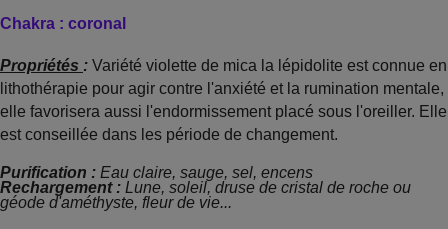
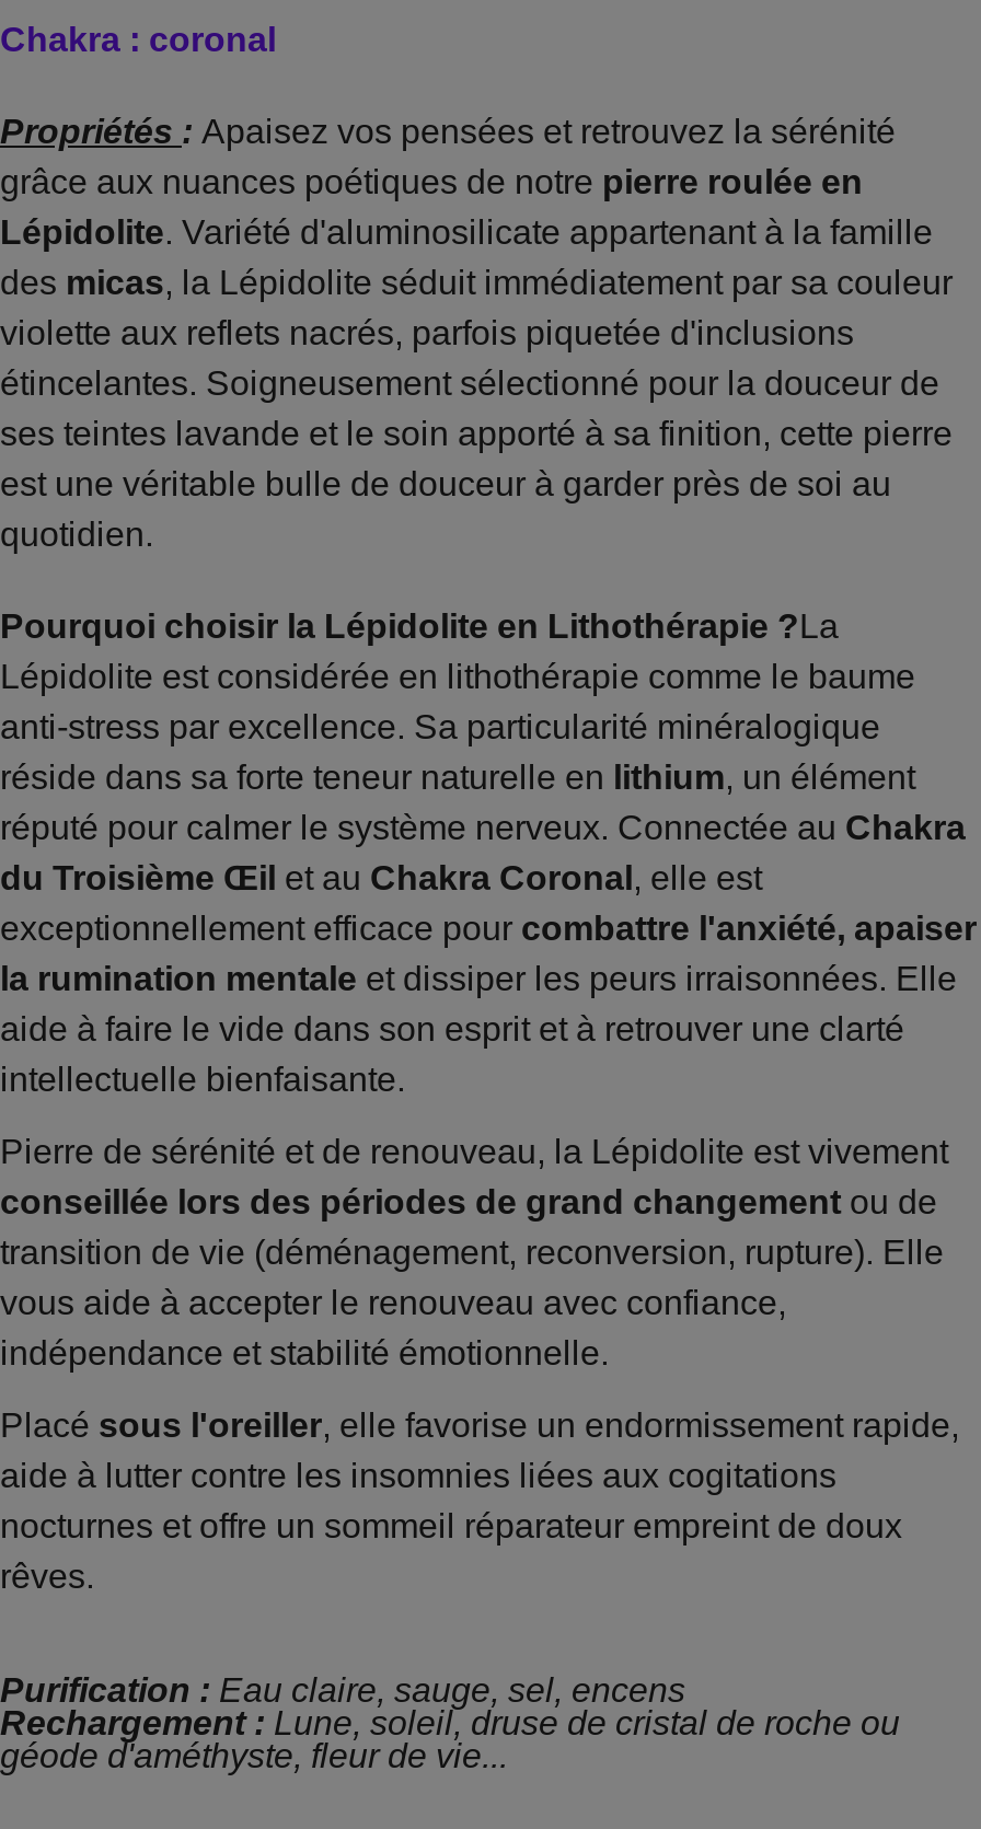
[0,57,447,143] Propriétés: Variété violette de mica la lépidolite est connue en | lithothérapie pour agir contre l'anxiété et la rumination mentale, | elle favorisera aussi l'endormissement placé sous l'oreiller. Elle | est conseillée dans les période de changement. -> [0,113,977,1594] Propriétés: Apaisez vos pensées et retrouvez la sérénité | grâce aux nuances poétiques de notre pierre roulée en | Lépidolite. Variété d'aluminosilicate appartenant à la famille | des micas, la Lépidolite séduit immédiatement par sa couleur | violette aux reflets nacrés, parfois piquetée d'inclusions | étincelantes. Soigneusement sélectionné pour la douceur de | ses teintes lavande et le soin apporté à sa finition, cette pierre | est une véritable bulle de douceur à garder près de soi au | quotidien. | Pourquoi choisir la Lépidolite en Lithothérapie ?La | Lépidolite est considérée en lithothérapie comme le baume | anti-stress par excellence. Sa particularité minéralogique | réside dans sa forte teneur naturelle en lithium, un élément | réputé pour calmer le système nerveux. Connectée au Chakra | du Troisième Œil et au Chakra Coronal, elle est | exceptionnellement efficace pour combattre l'anxiété, apaiser | la rumination mentale et dissiper les peurs irraisonnées. Elle | aide à faire le vide dans son esprit et à retrouver une clarté | intellectuelle bienfaisante. | Pierre de sérénité et de renouveau, la Lépidolite est vivement | conseillée lors des périodes de grand changement ou de | transition de vie (déménagement, reconversion, rupture). Elle | vous aide à accepter le renouveau avec confiance, | indépendance et stabilité émotionnelle. | Placé sous l'oreiller, elle favorise un endormissement rapide, | aide à lutter contre les insomnies liées aux cogitations | nocturnes et offre un sommeil réparateur empreint de doux | rêves.

